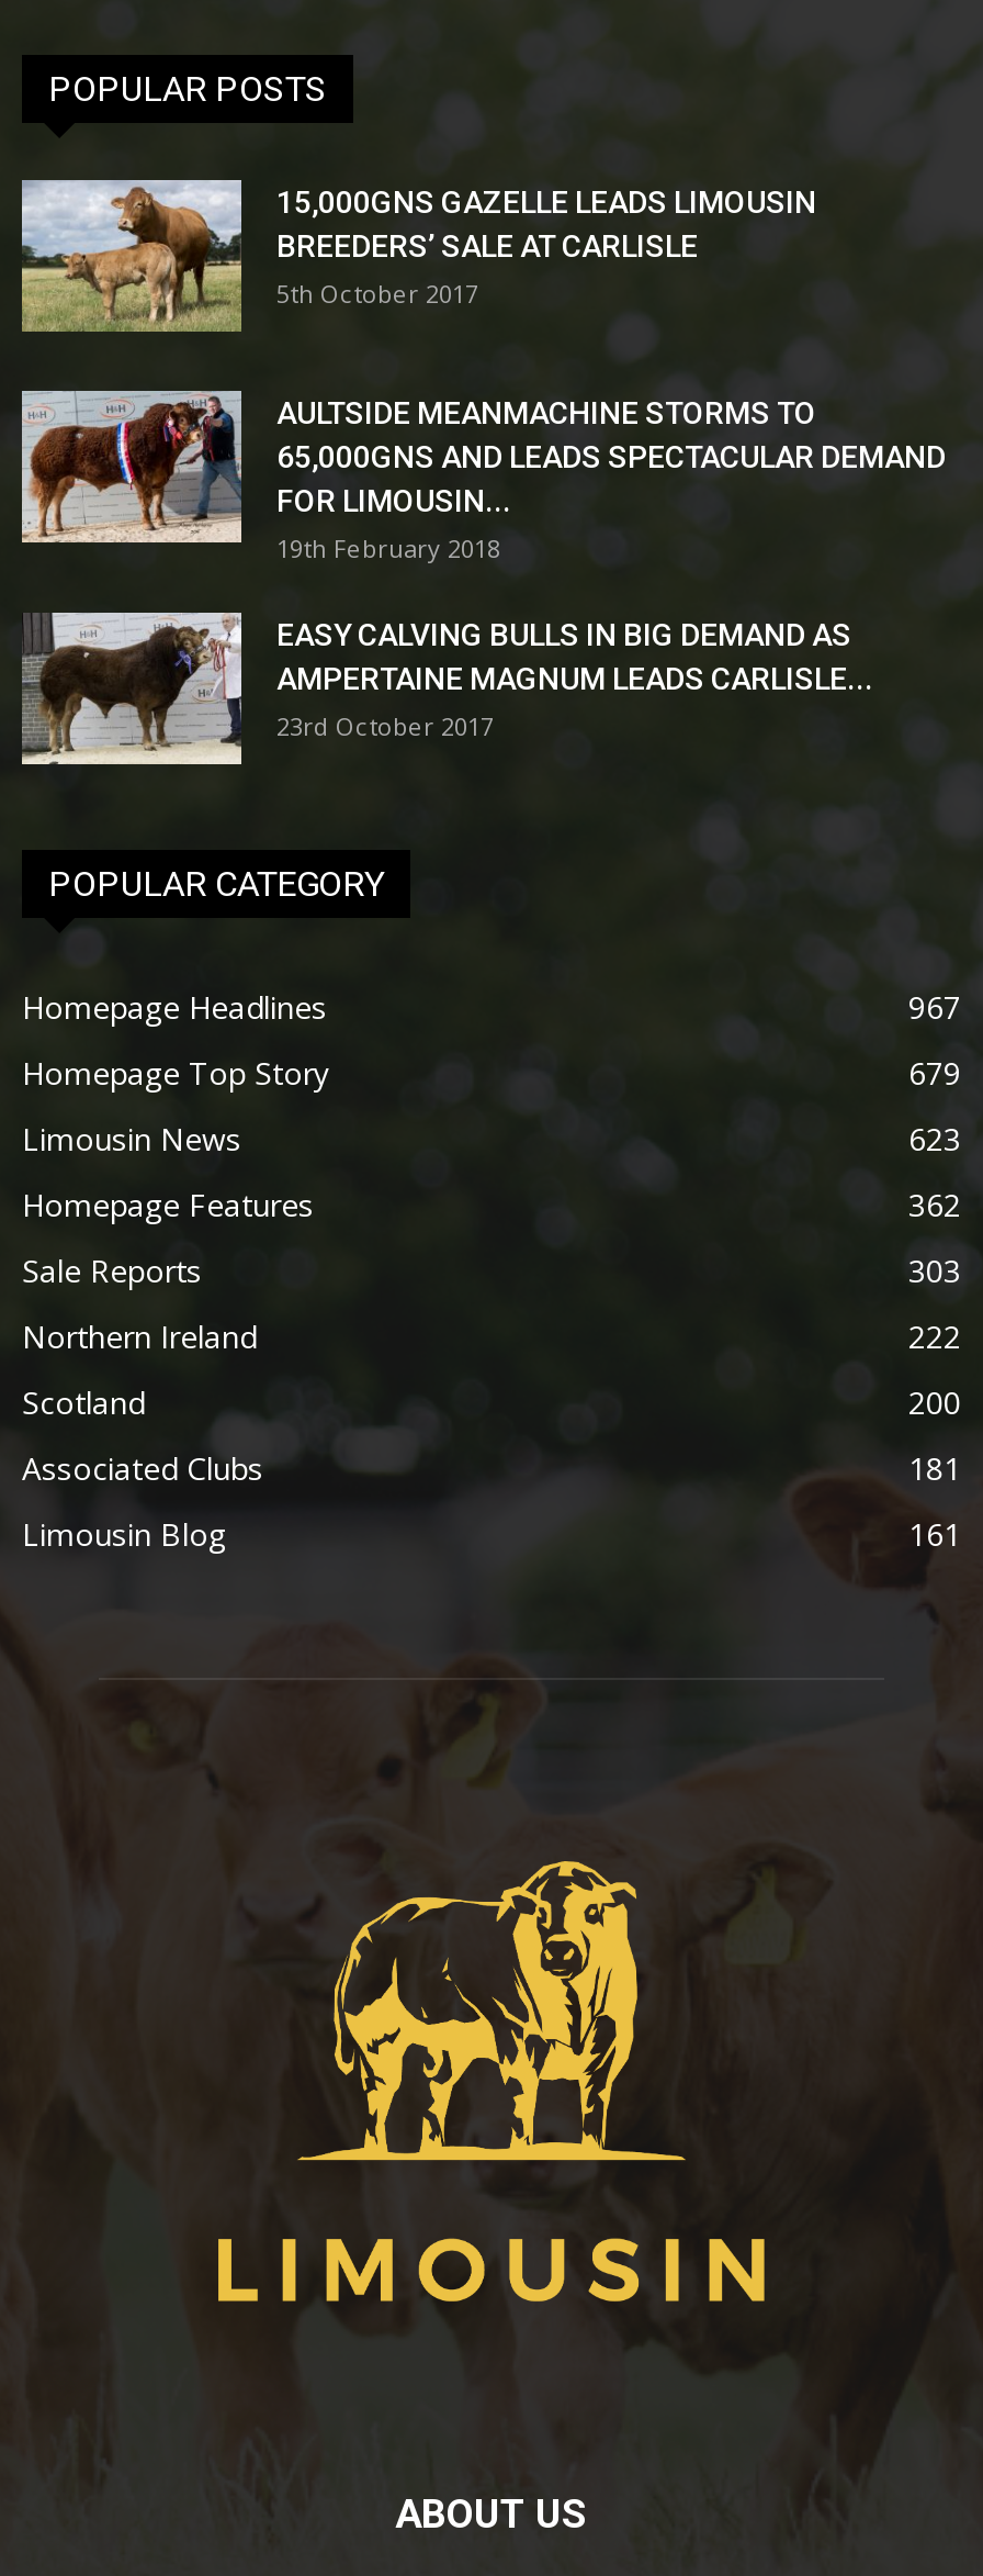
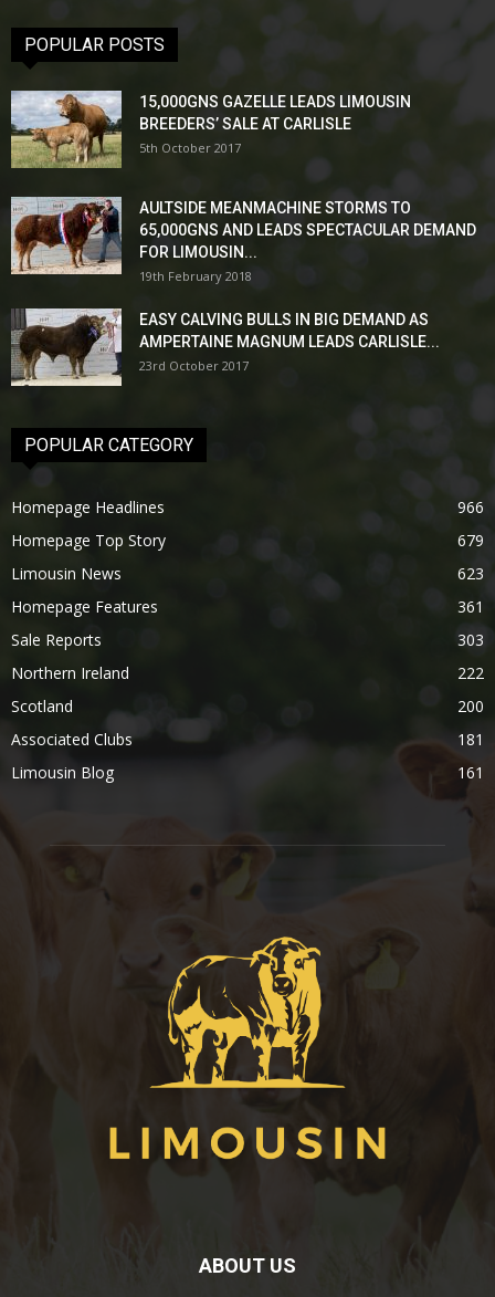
[908,986,961,1028] 967 -> [457,496,484,517] 966
[908,1184,961,1225] 362 -> [457,596,484,617] 361

